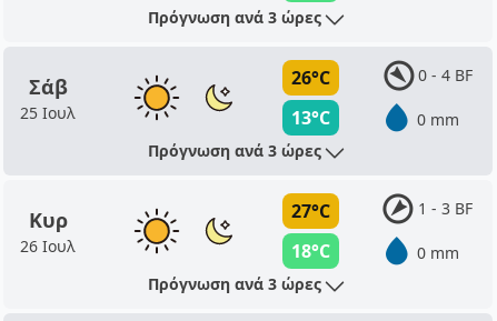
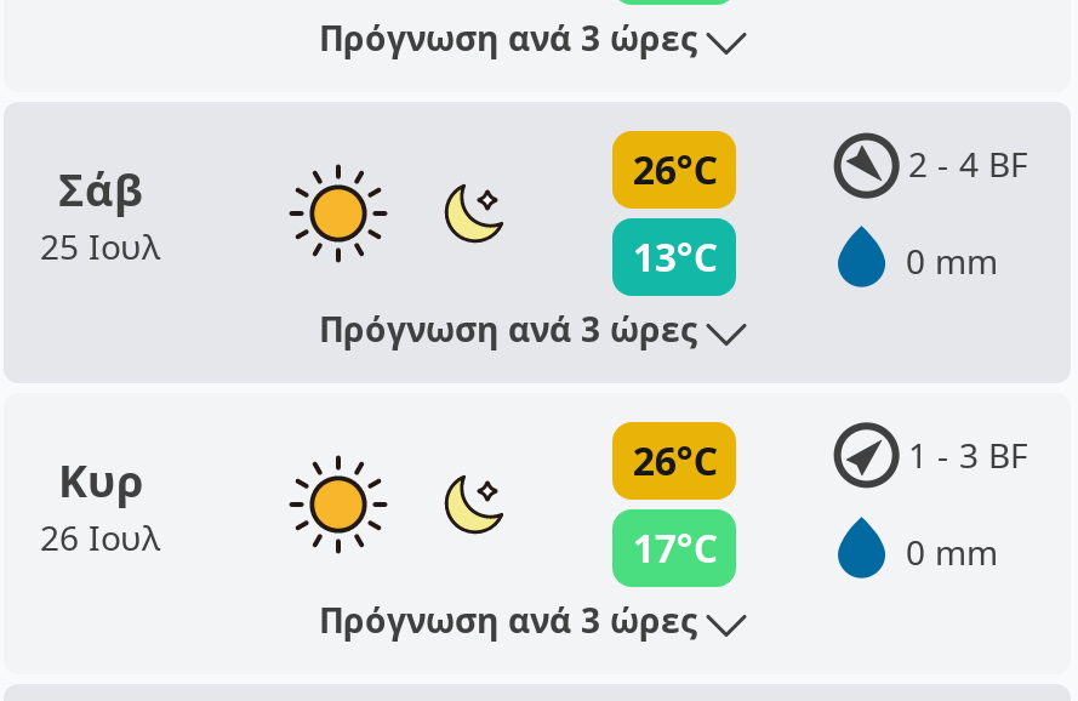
[418,64,473,86] 0 - 4 BF -> [908,141,1027,187] 2 - 4 BF
[292,199,331,223] 27°C -> [632,434,717,488] 26°C
[292,239,331,263] 18°C -> [632,522,717,575] 17°C

